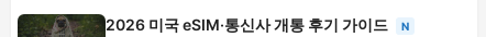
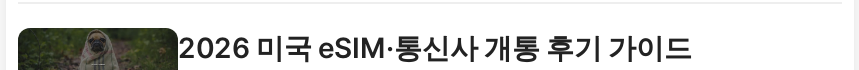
[401,20,409,33] N -> none

